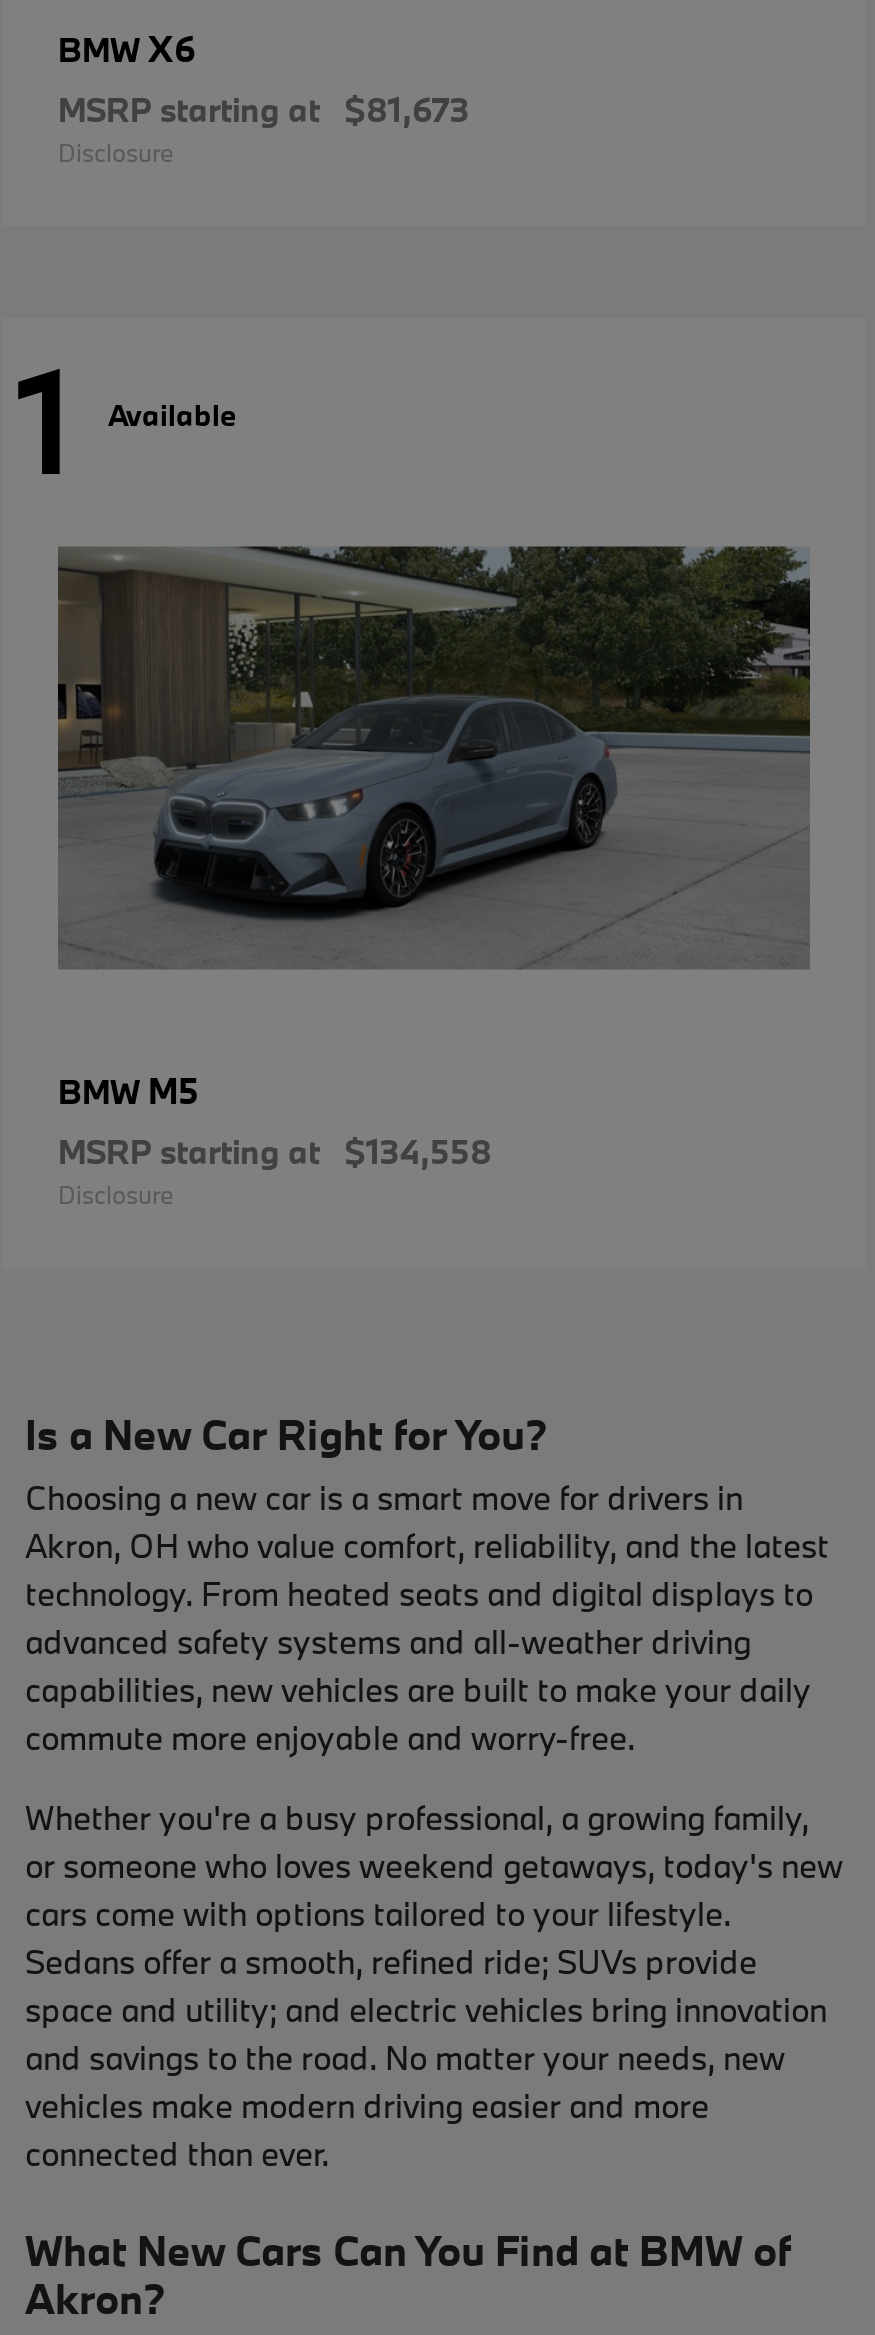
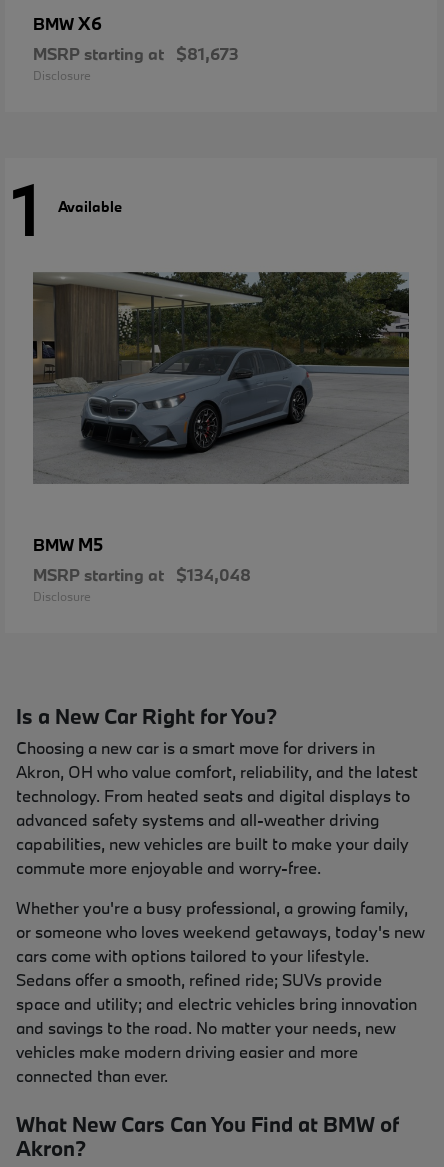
[58,1130,492,1172] MSRP starting at $134,558 -> [33,564,251,585] MSRP starting at $134,048

